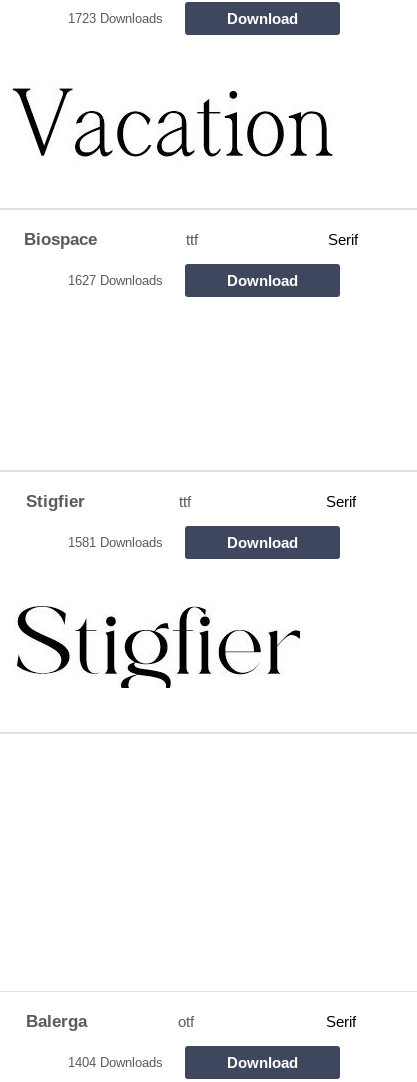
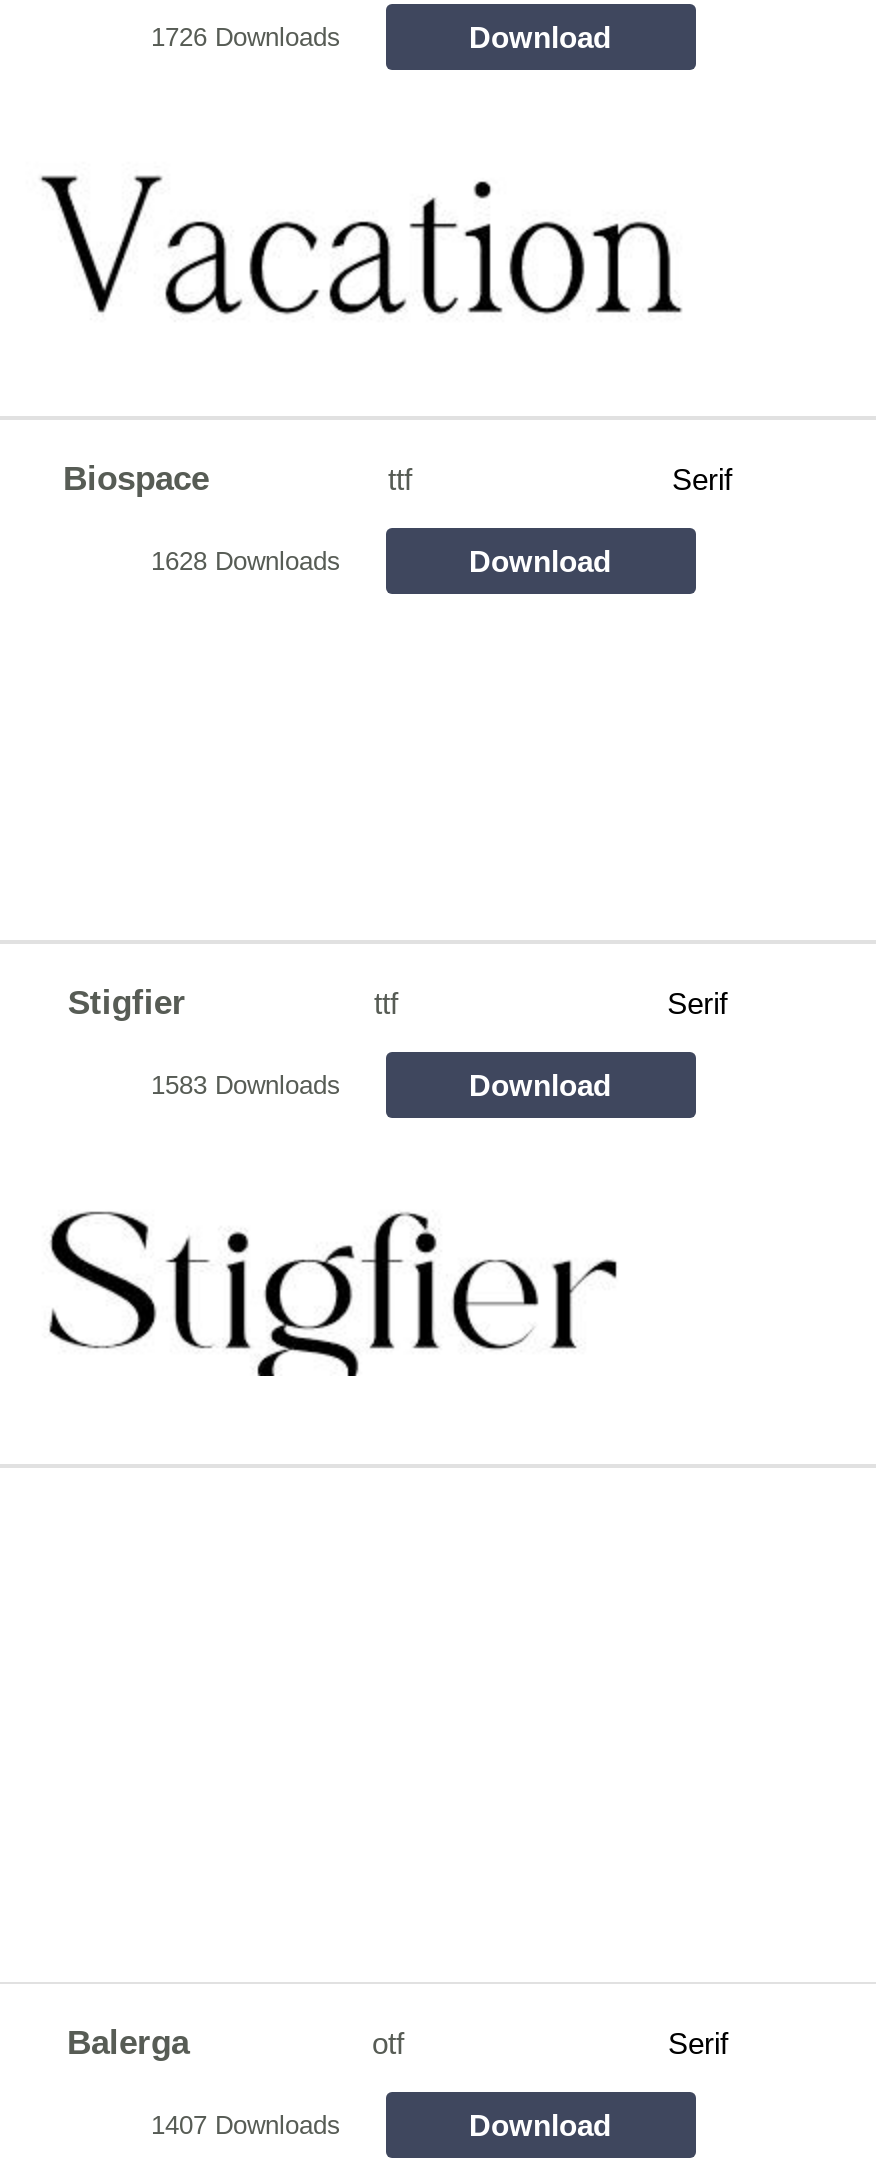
[67,11,162,26] 1723 Downloads -> [151,22,341,52] 1726 Downloads
[67,273,162,288] 1627 Downloads -> [151,546,341,576] 1628 Downloads
[67,535,162,550] 1581 Downloads -> [151,1070,341,1100] 1583 Downloads
[67,1055,162,1070] 1404 Downloads -> [151,2110,341,2140] 1407 Downloads

